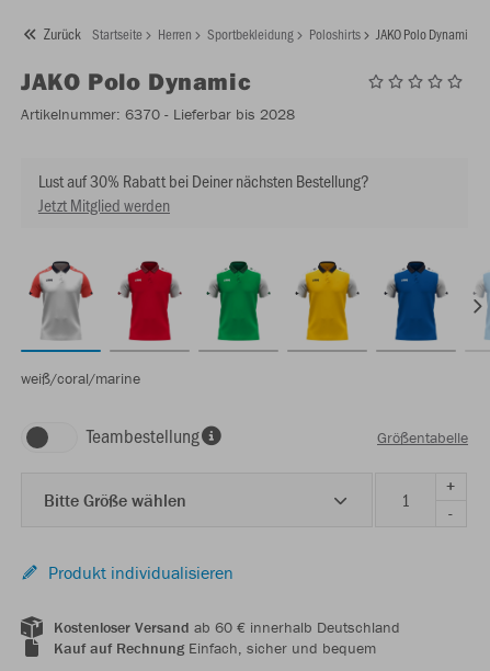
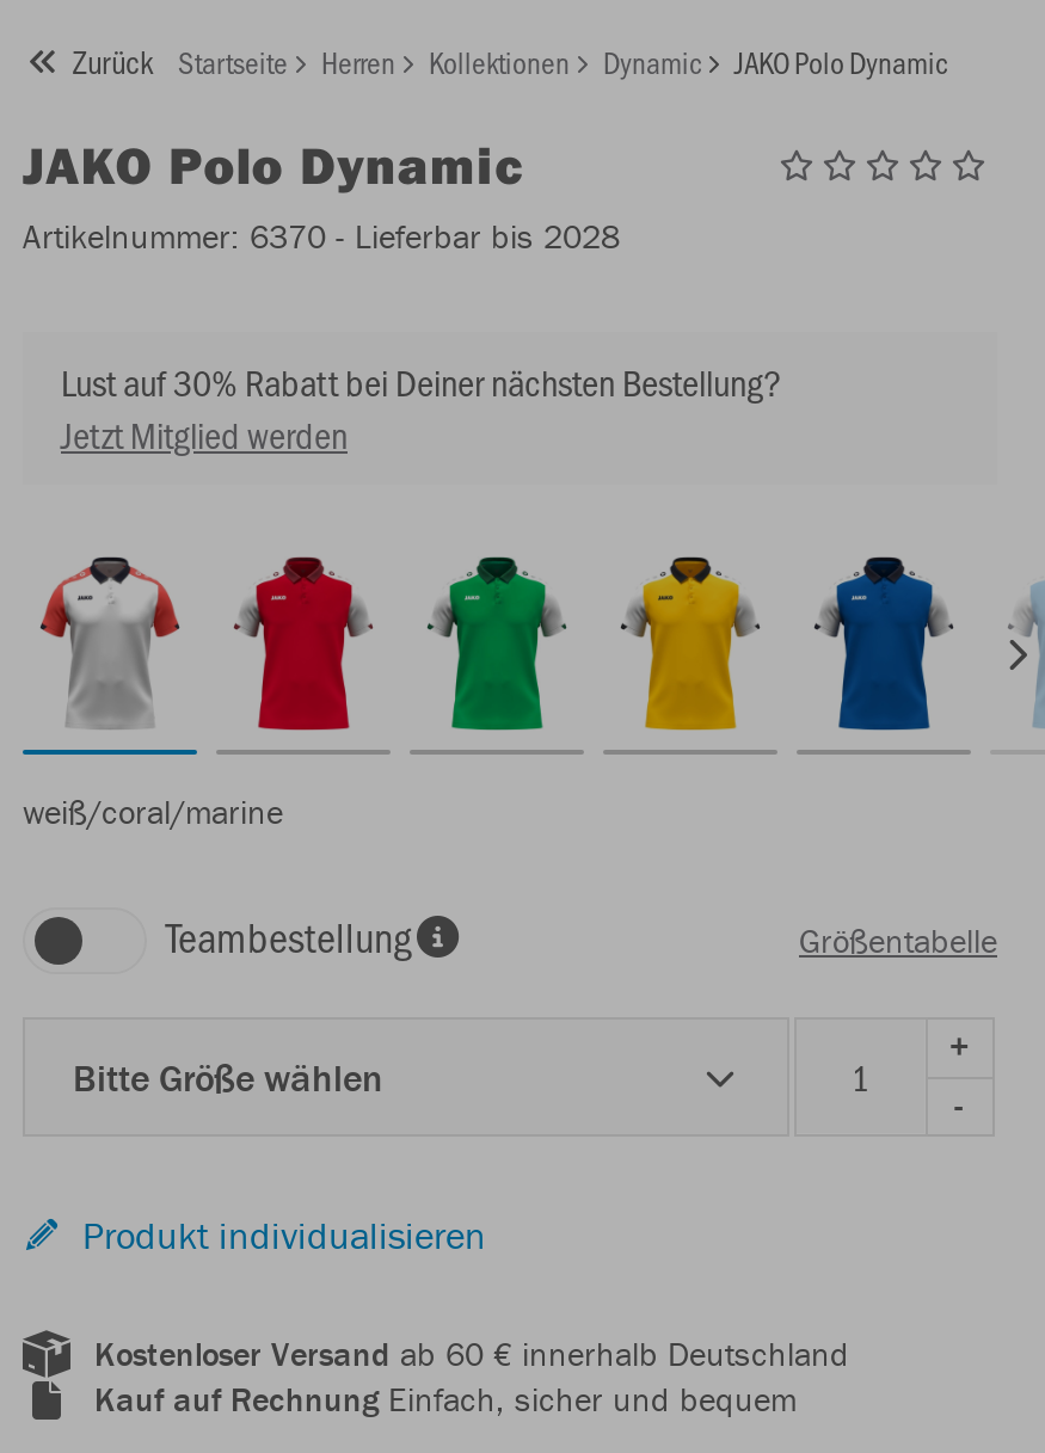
[207,24,361,42] Sportbekleidung | Poloshirts -> [429,40,701,80] Kollektionen | Dynamic

